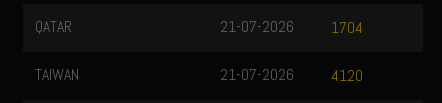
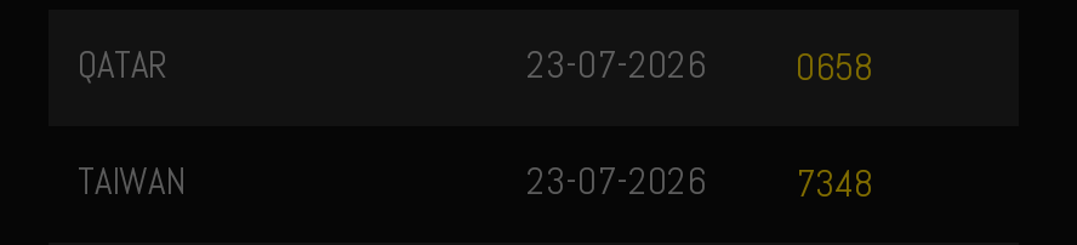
[220,17,294,37] 21-07-2026 -> [526,42,706,91] 23-07-2026
[331,18,363,38] 1704 -> [796,43,873,92] 0658
[220,65,294,85] 21-07-2026 -> [526,159,706,207] 23-07-2026
[331,66,363,86] 4120 -> [796,160,873,208] 7348

